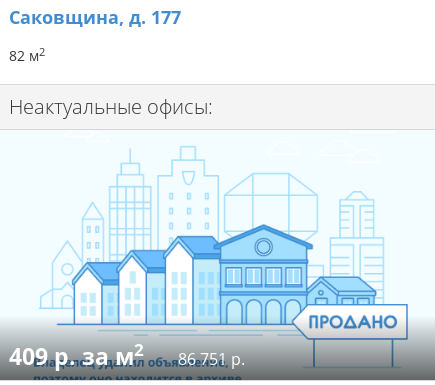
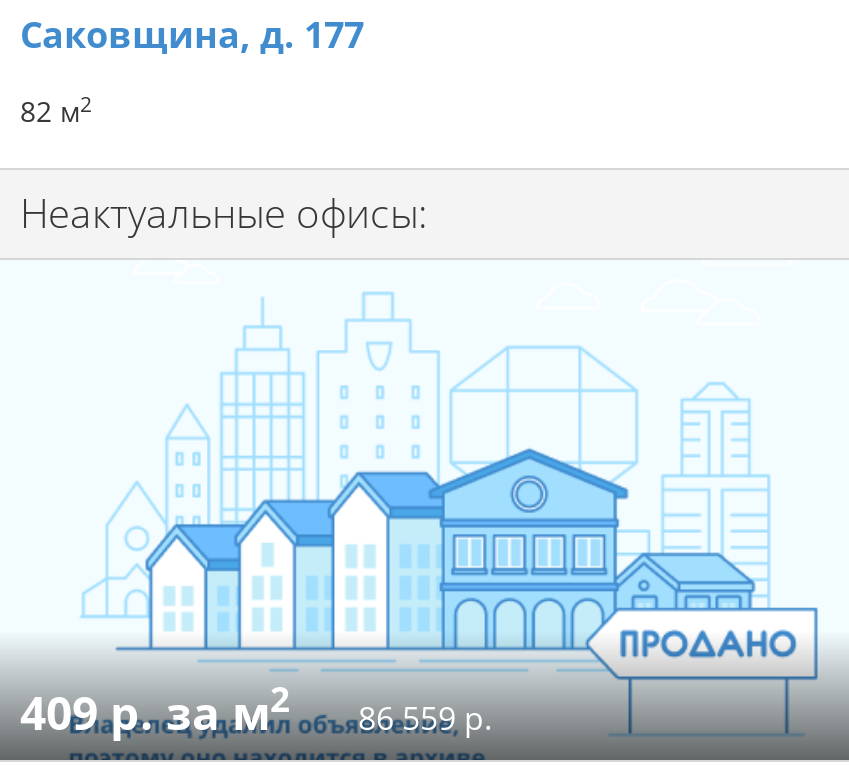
[9,338,245,372] 409 р. за м2 86 751 р. -> [20,677,492,744] 409 р. за м2 86 559 р.

